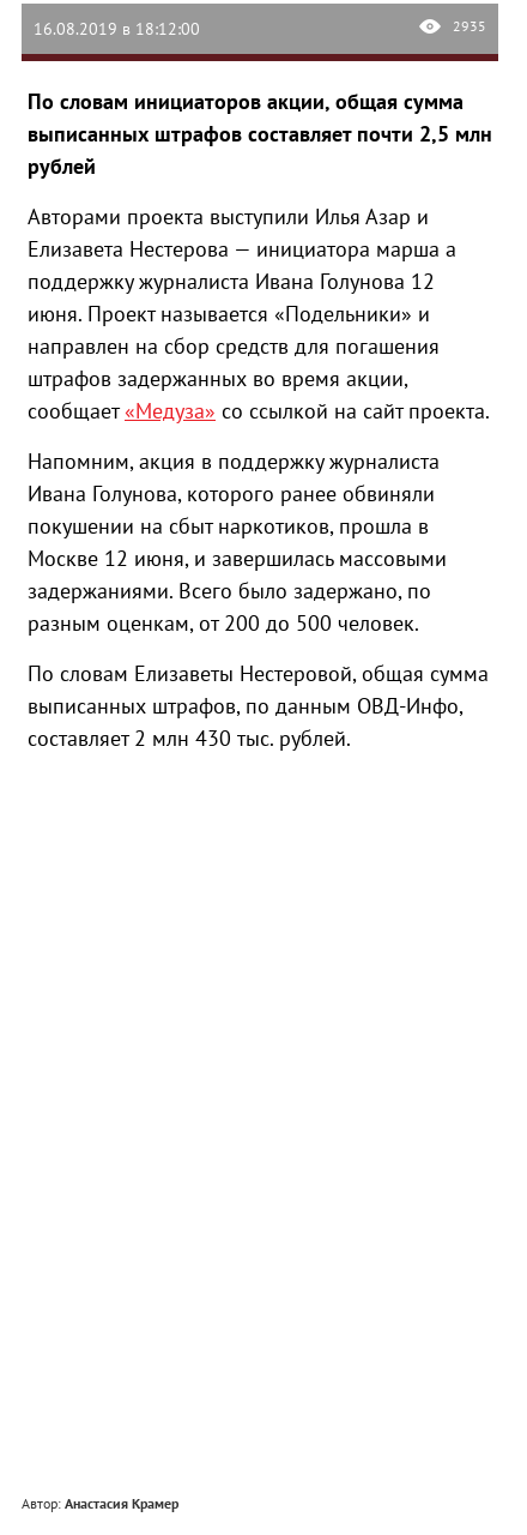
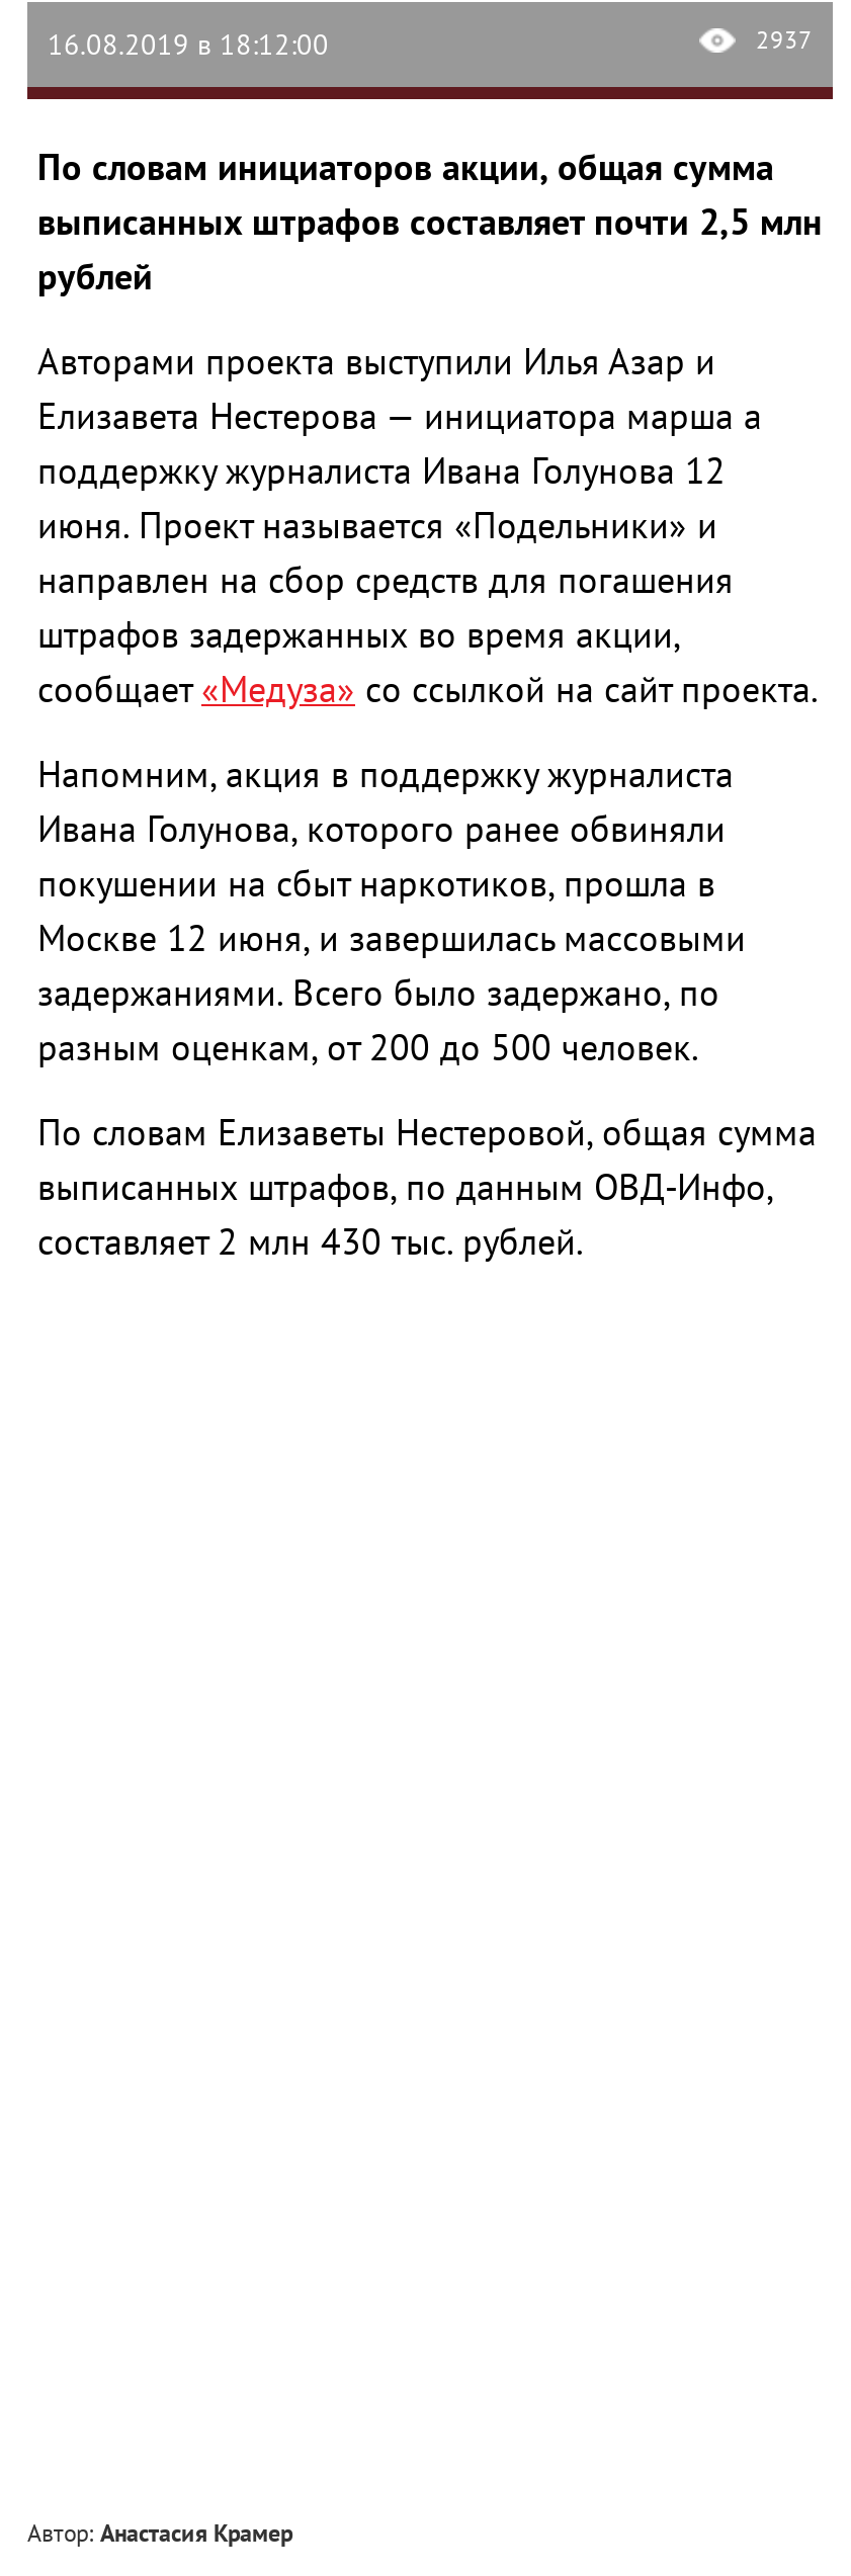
[453,17,486,35] 2935 -> [756,24,813,55] 2937

